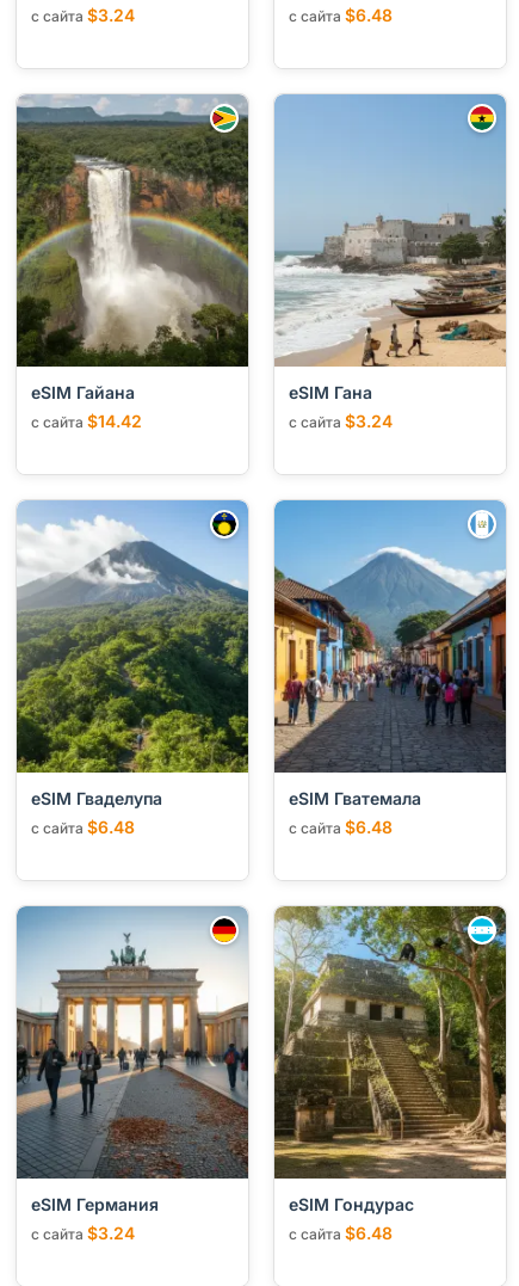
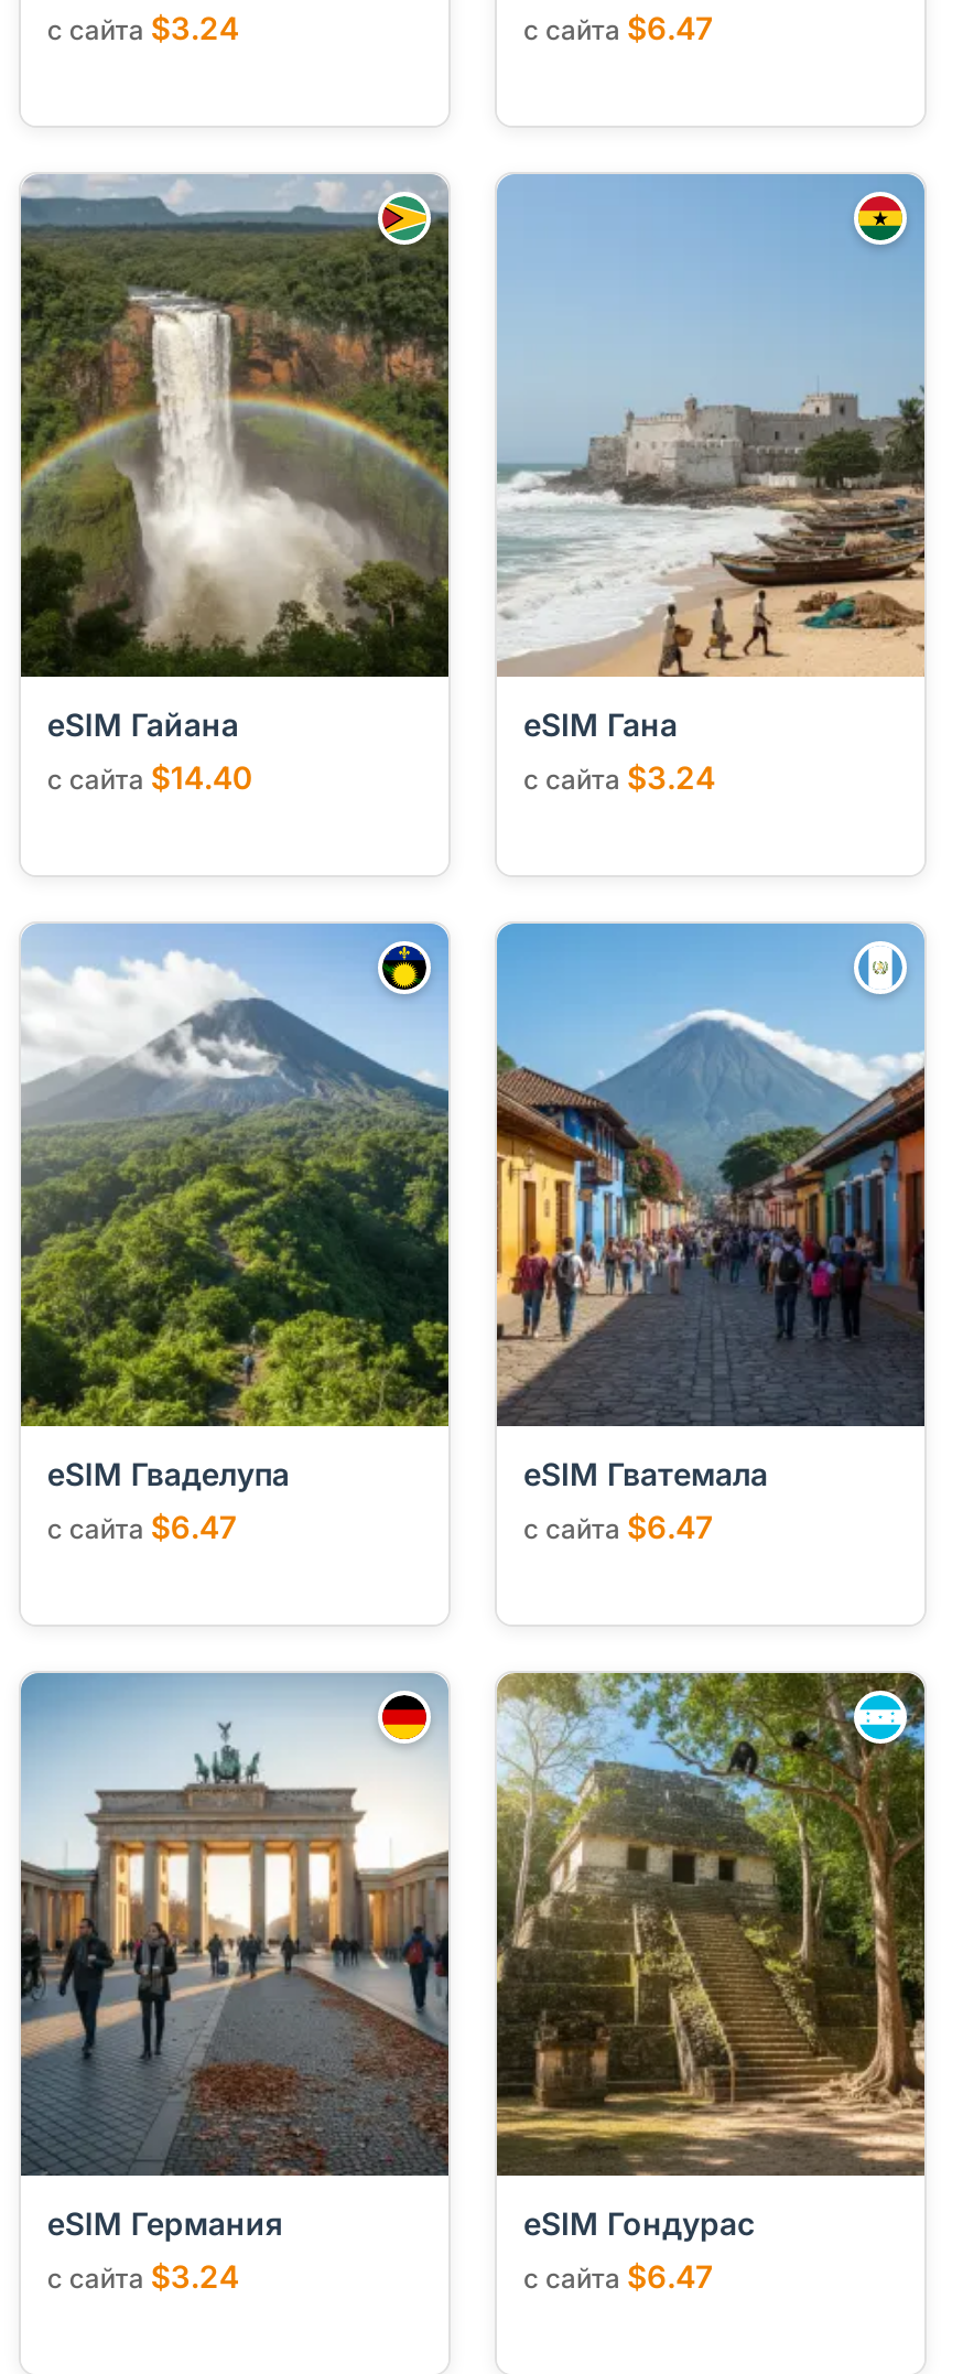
[289,5,393,25] с сайта $6.48 -> [523,9,713,46] с сайта $6.47
[31,411,142,431] с сайта $14.42 -> [47,758,252,796] с сайта $14.40
[31,817,135,837] с сайта $6.48 -> [47,1508,237,1545] с сайта $6.47
[289,817,393,837] с сайта $6.48 -> [523,1508,713,1545] с сайта $6.47
[289,1223,393,1243] с сайта $6.48 -> [523,2257,713,2295] с сайта $6.47

